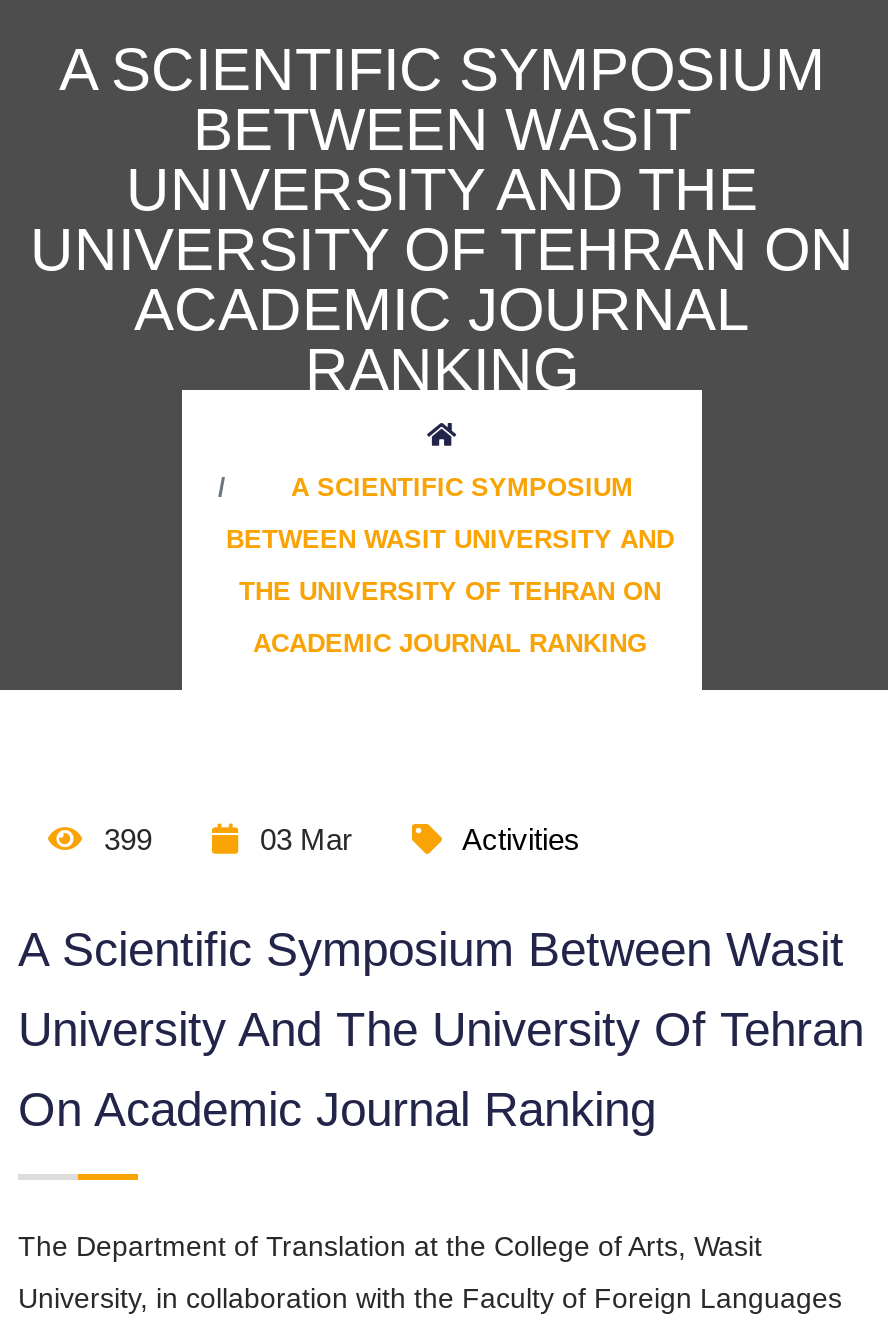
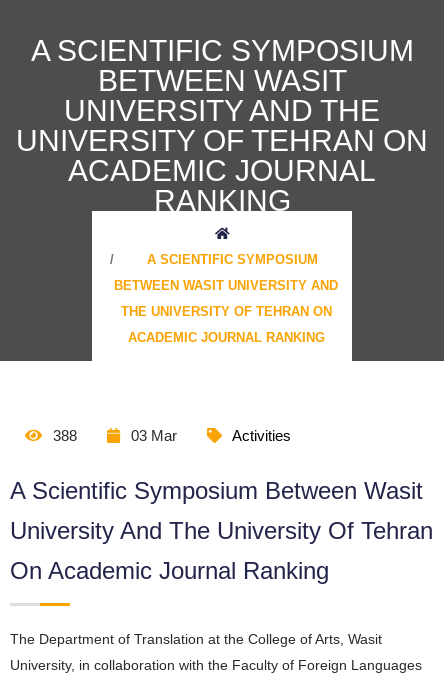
[96,822,152,856] 399 -> [49,427,77,444] 388

